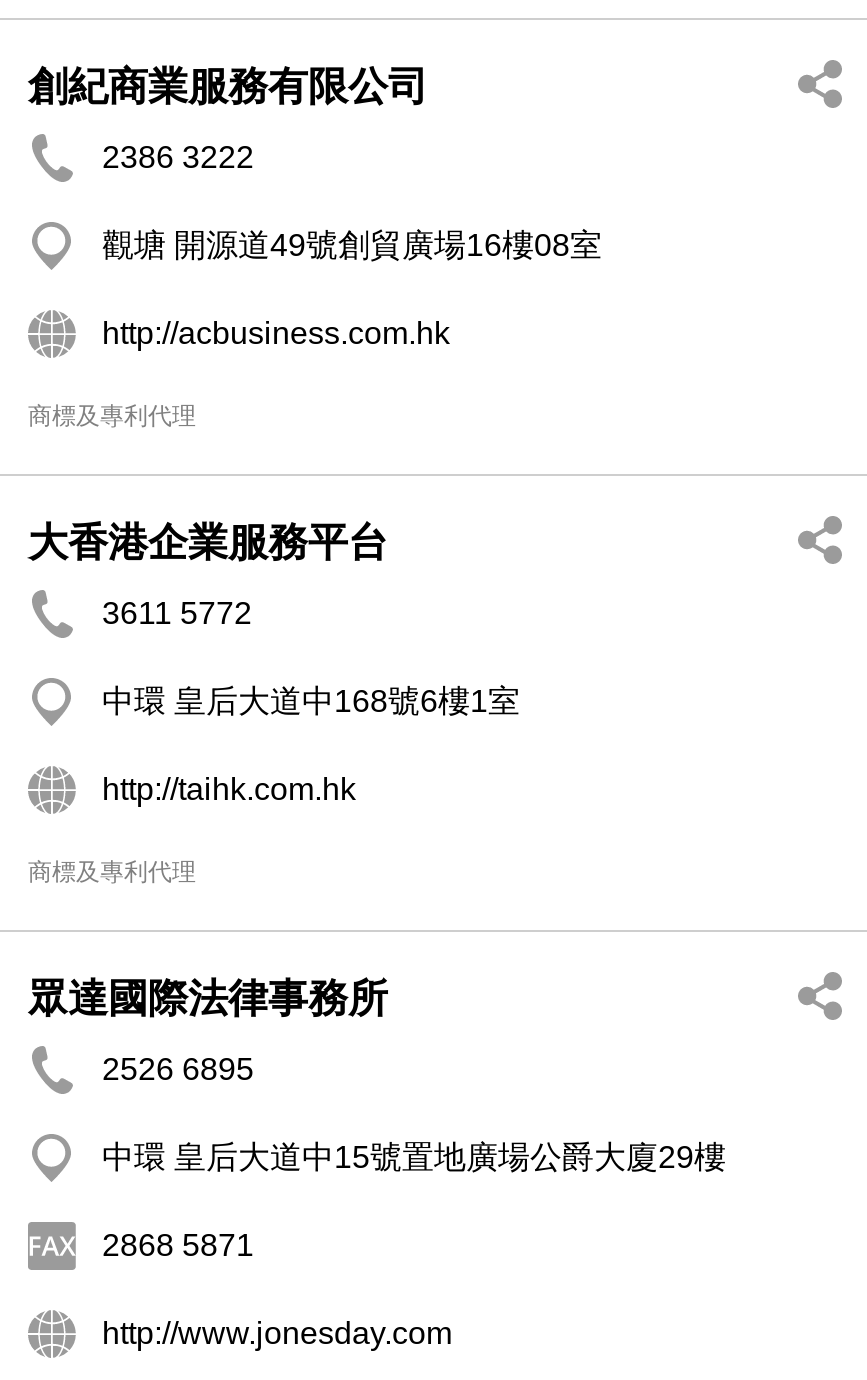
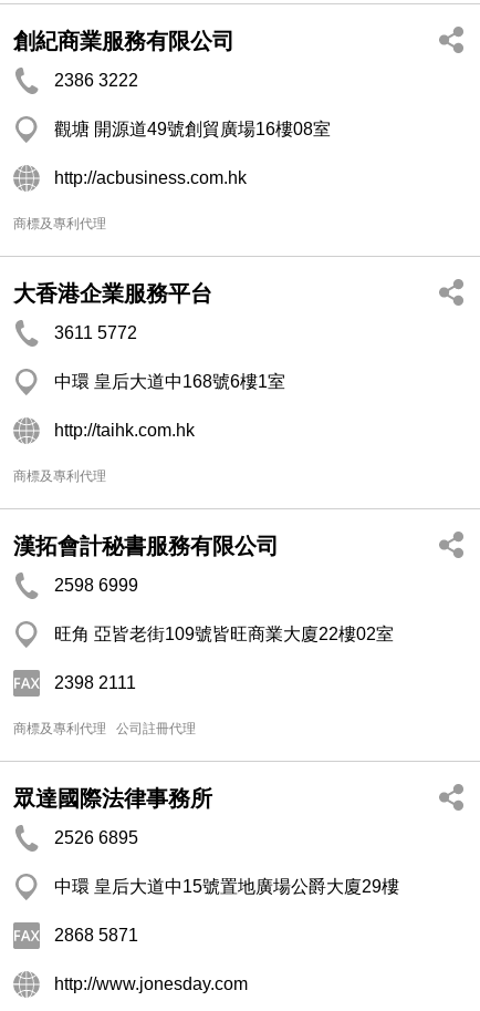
none -> [13,534,394,736] 漢拓會計秘書服務有限公司 | 2598 6999 | 旺角 亞皆老街109號皆旺商業大廈22樓02室 | 2398 2111 | 商標及專利代理 | 公司註冊代理

